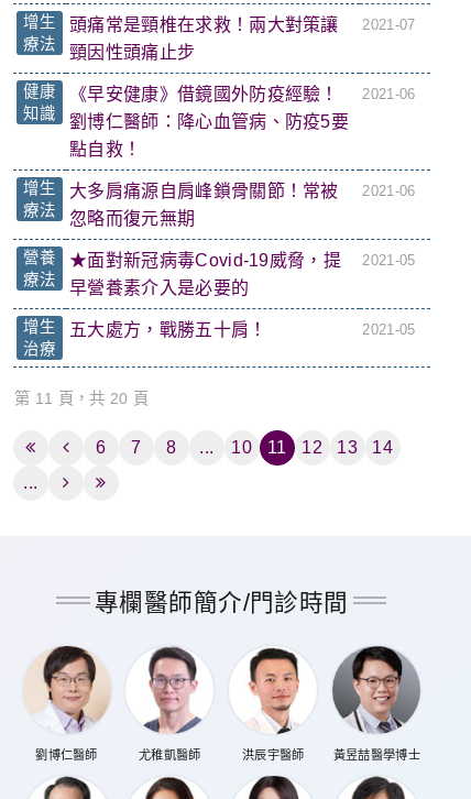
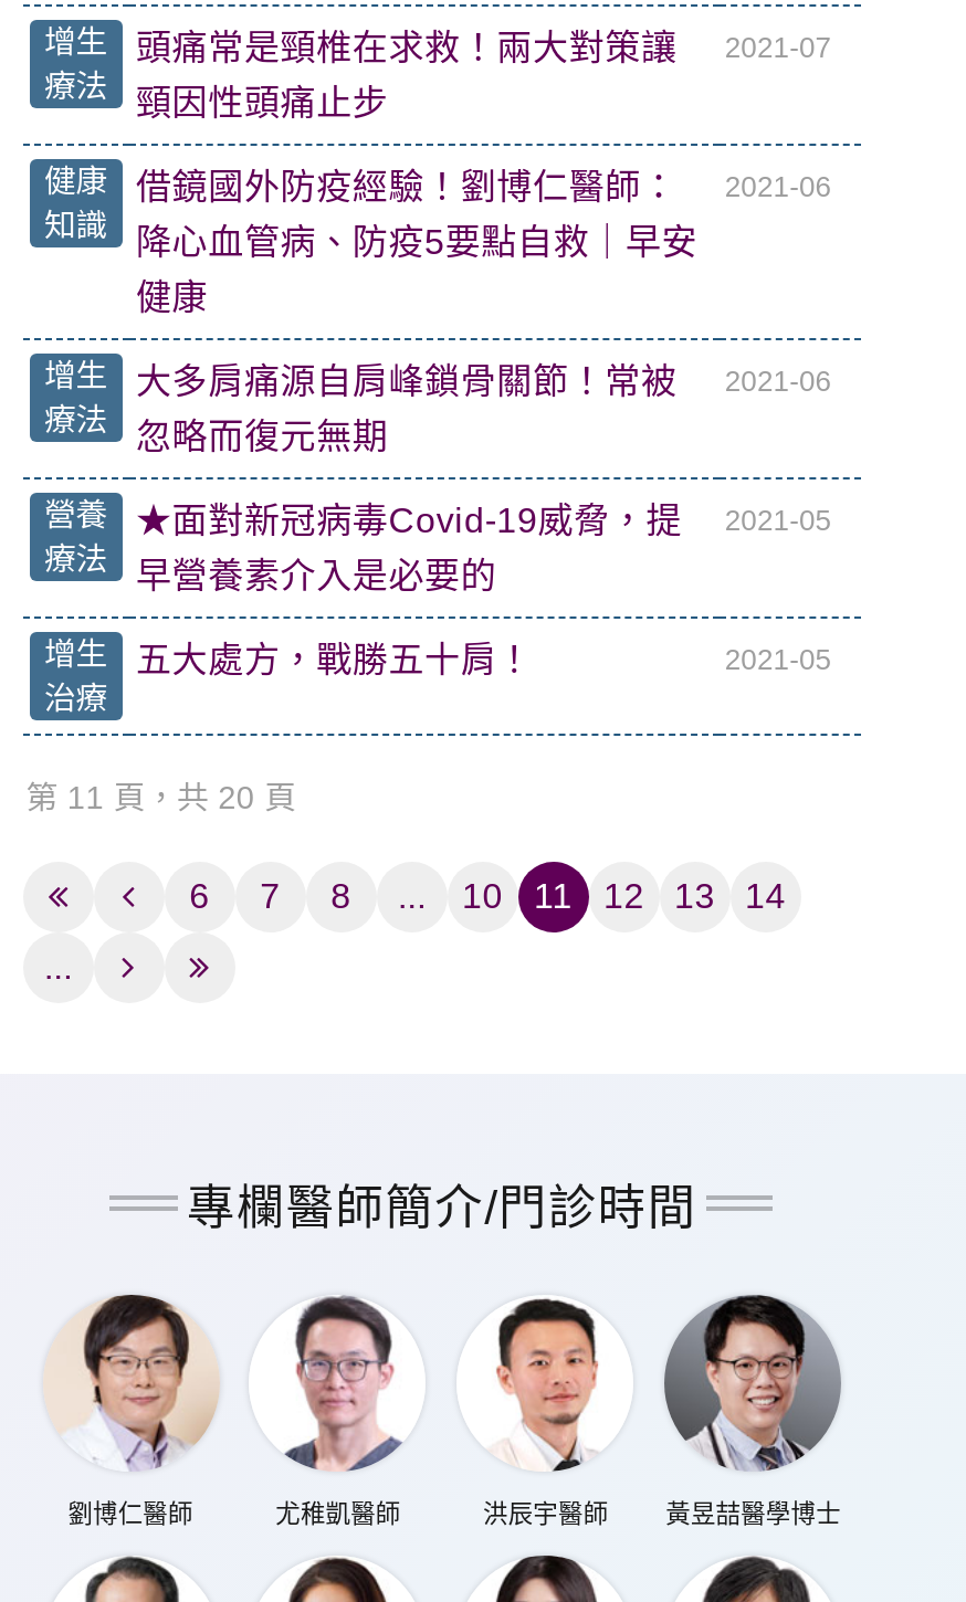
[69,85,339,103] 《早安健康》借鏡國外防疫經驗！ -> [136,168,677,205] 借鏡國外防疫經驗！劉博仁醫師：
[69,112,349,131] 劉博仁醫師：降心血管病、防疫5要 -> [136,223,698,261] 降心血管病、防疫5要點自救｜早安
[69,140,141,158] 點自救！ -> [136,278,208,316] 健康

